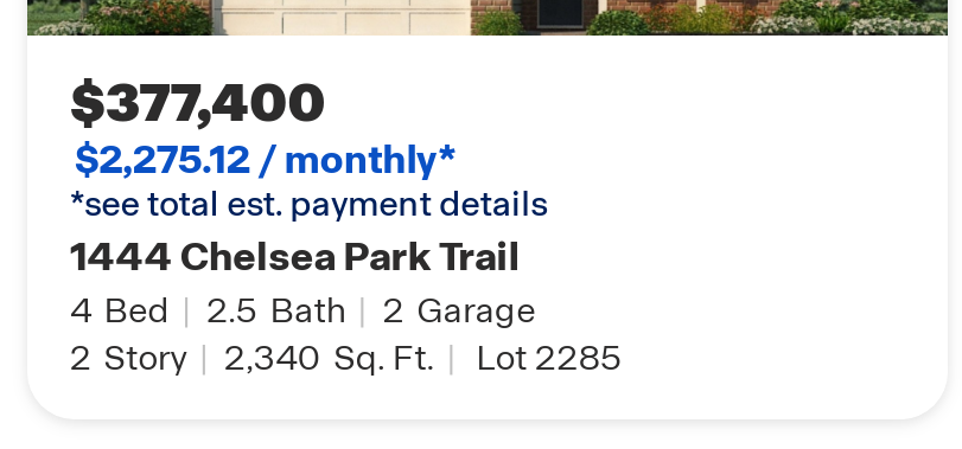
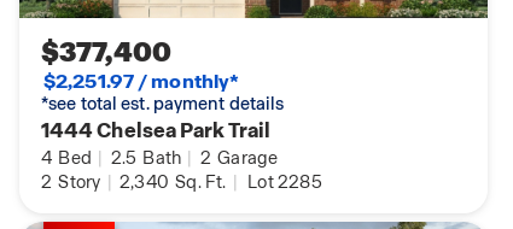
[75,136,457,185] $2,275.12 / monthly* -> [43,69,239,94] $2,251.97 / monthly*

